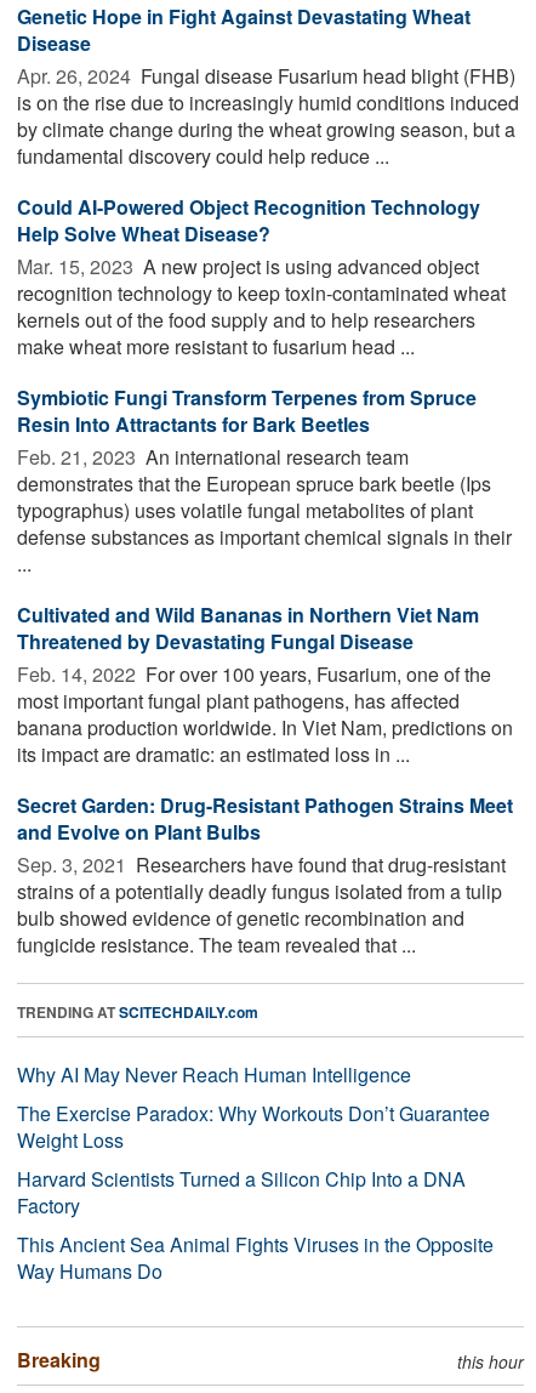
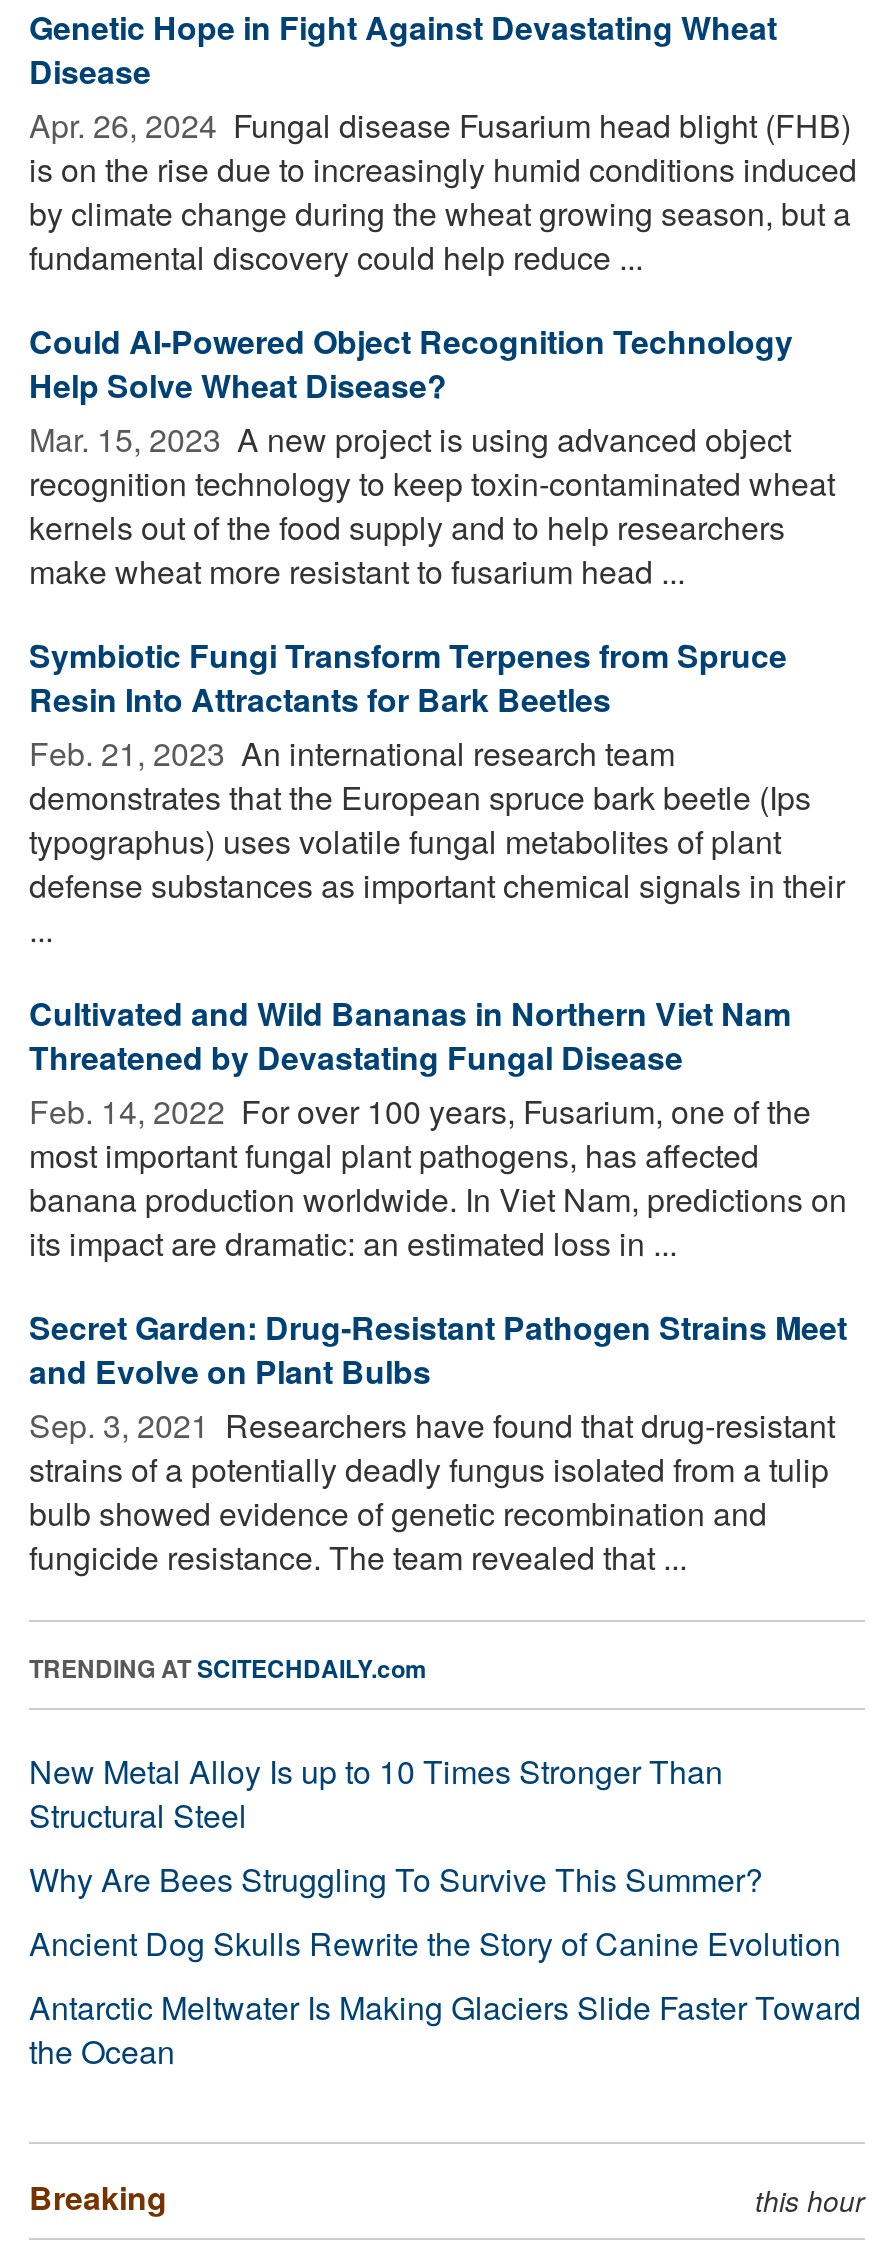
[17,1060,494,1285] Why AI May Never Reach Human Intelligence | The Exercise Paradox: Why Workouts Don’t Guarantee | Weight Loss | Harvard Scientists Turned a Silicon Chip Into a DNA | Factory | This Ancient Sea Animal Fights Viruses in the Opposite | Way Humans Do -> [29,1748,861,2074] New Metal Alloy Is up to 10 Times Stronger Than | Structural Steel | Why Are Bees Struggling To Survive This Summer? | Ancient Dog Skulls Rewrite the Story of Canine Evolution | Antarctic Meltwater Is Making Glaciers Slide Faster Toward | the Ocean

